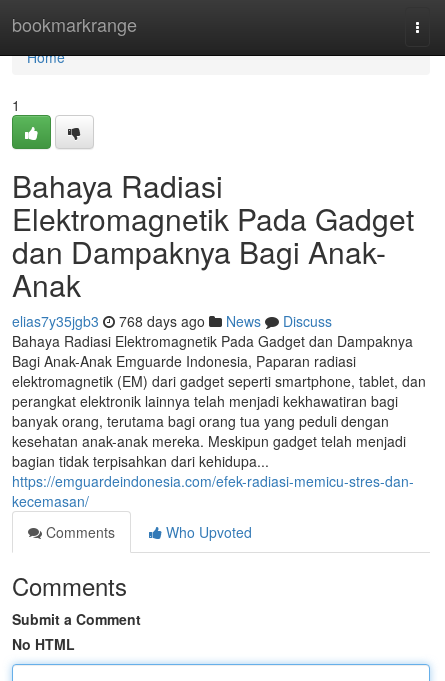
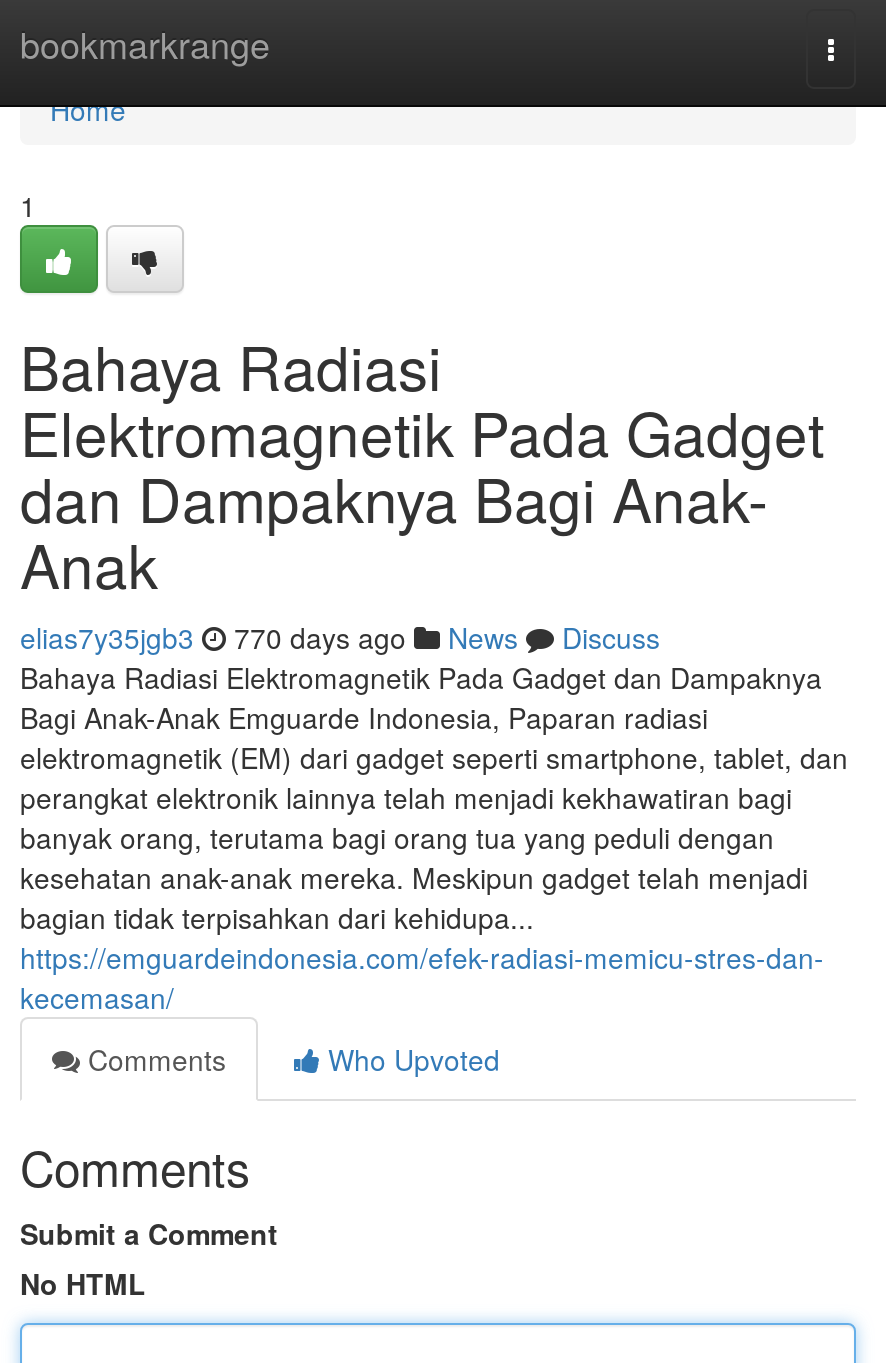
[12,311,332,331] elias7y35jgb3 768 days ago News Discuss -> [20,617,660,657] elias7y35jgb3 770 days ago News Discuss

